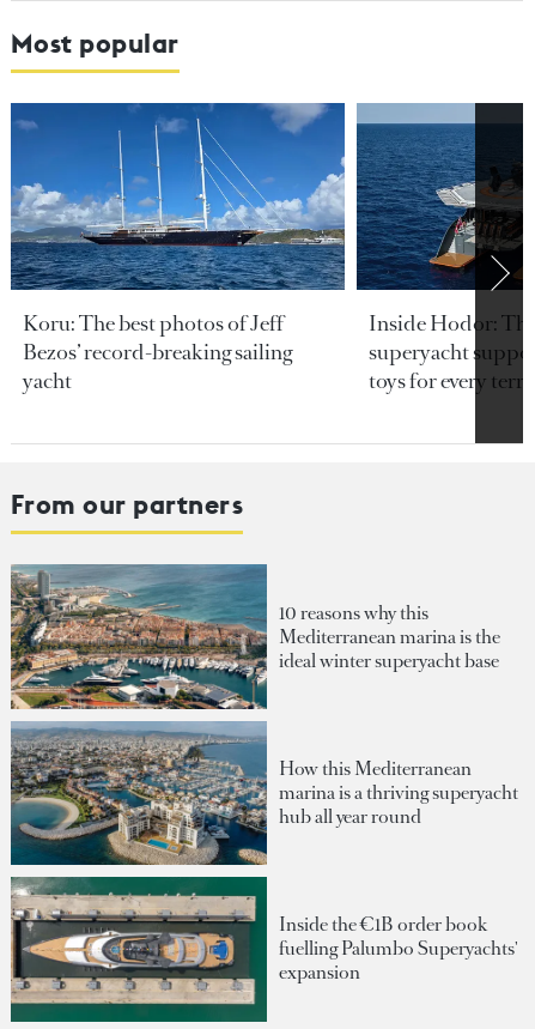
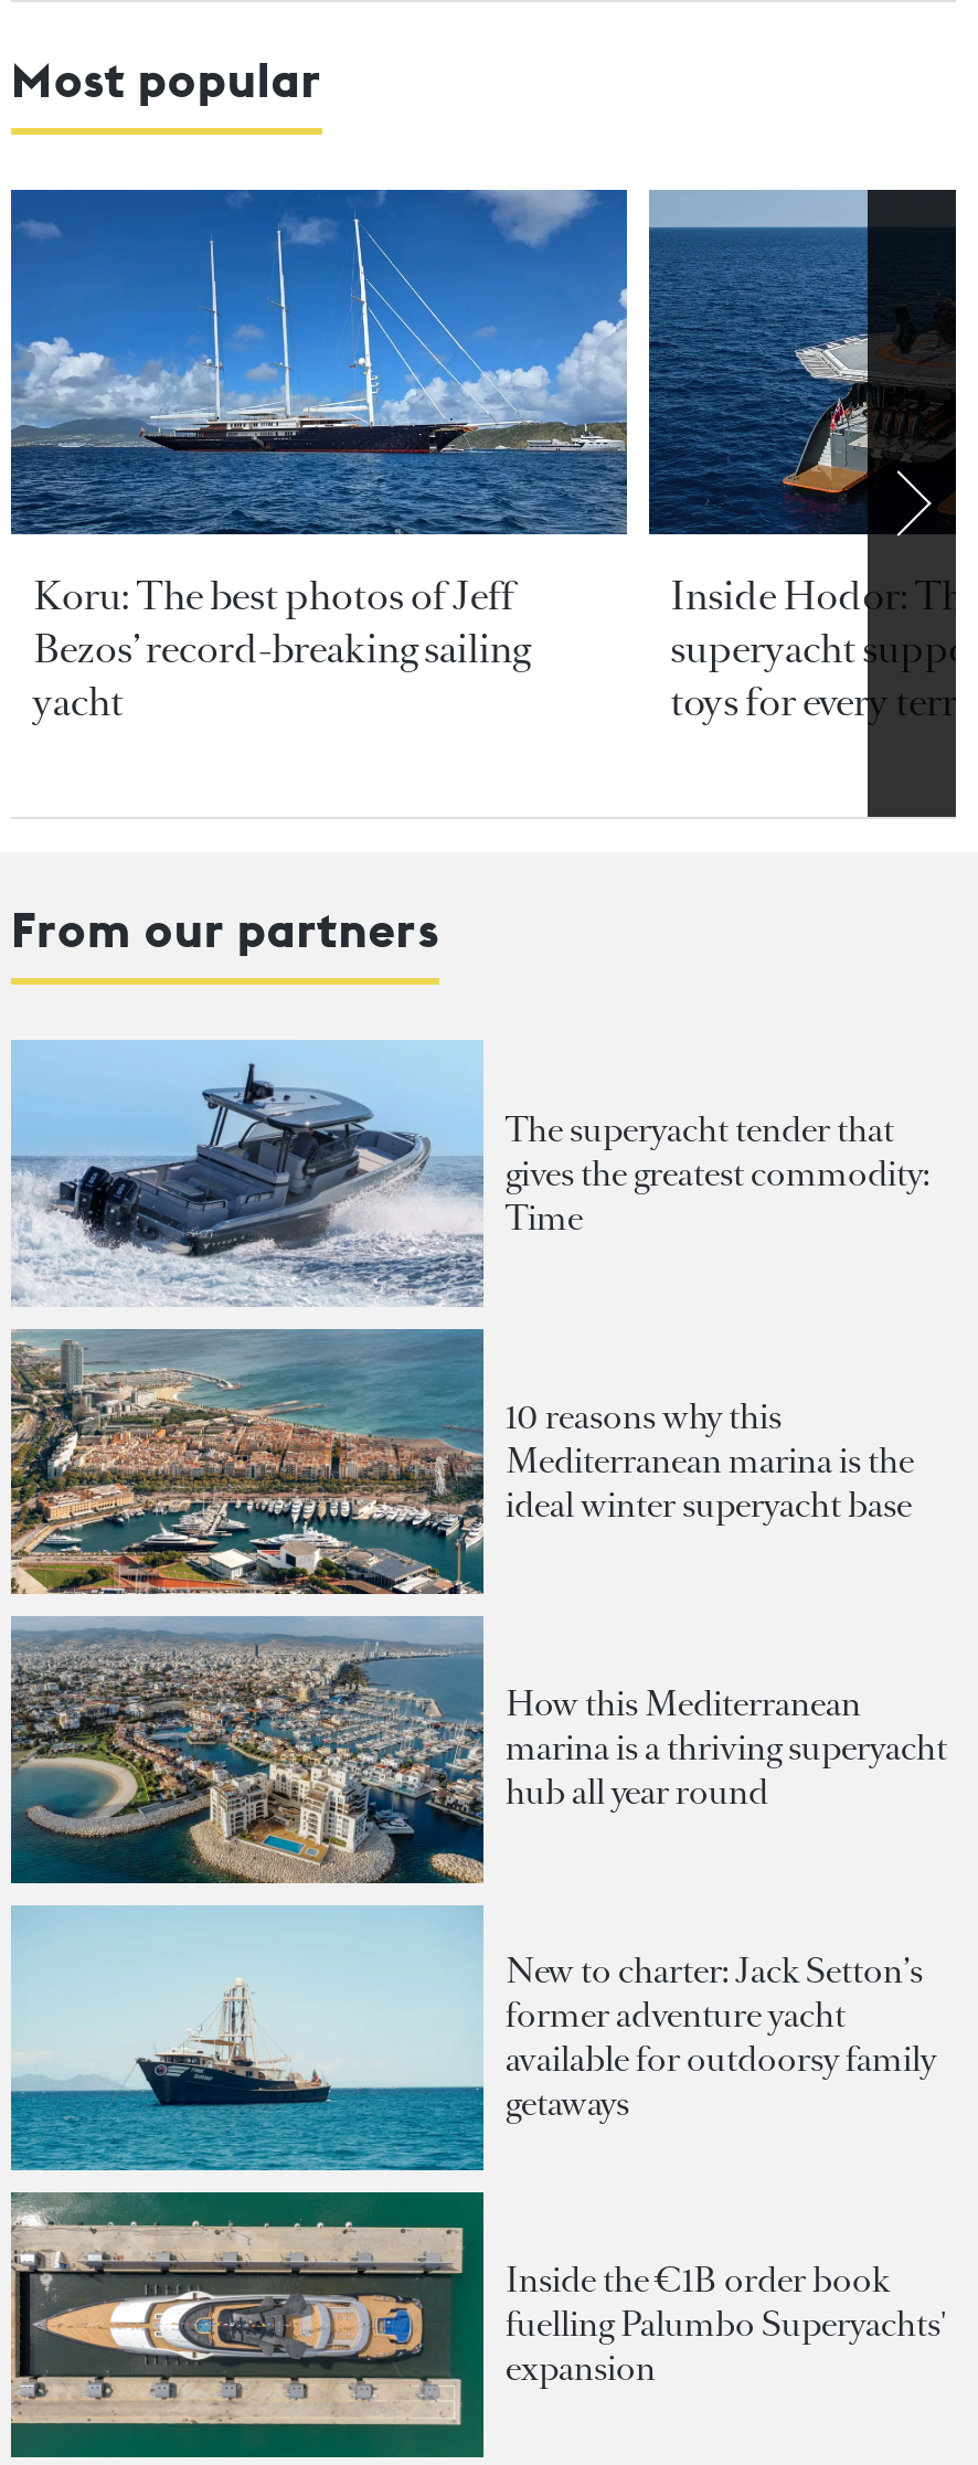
none -> [11,1040,929,1307] [image] | The superyacht tender that | gives the greatest commodity: | Time
none -> [11,1910,936,2172] [image] | New to charter: Jack Setton’s | former adventure yacht | available for outdoorsy family | getaways

